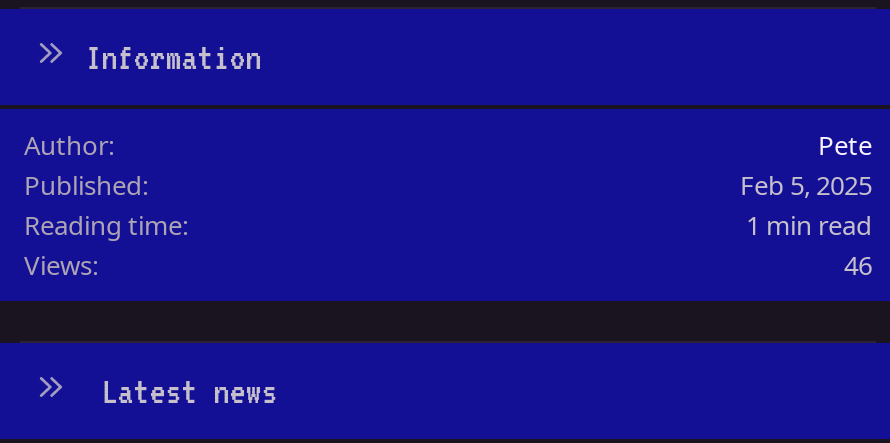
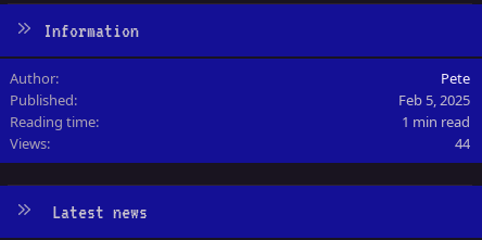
[844,246,872,282] 46 -> [455,133,470,153] 44

